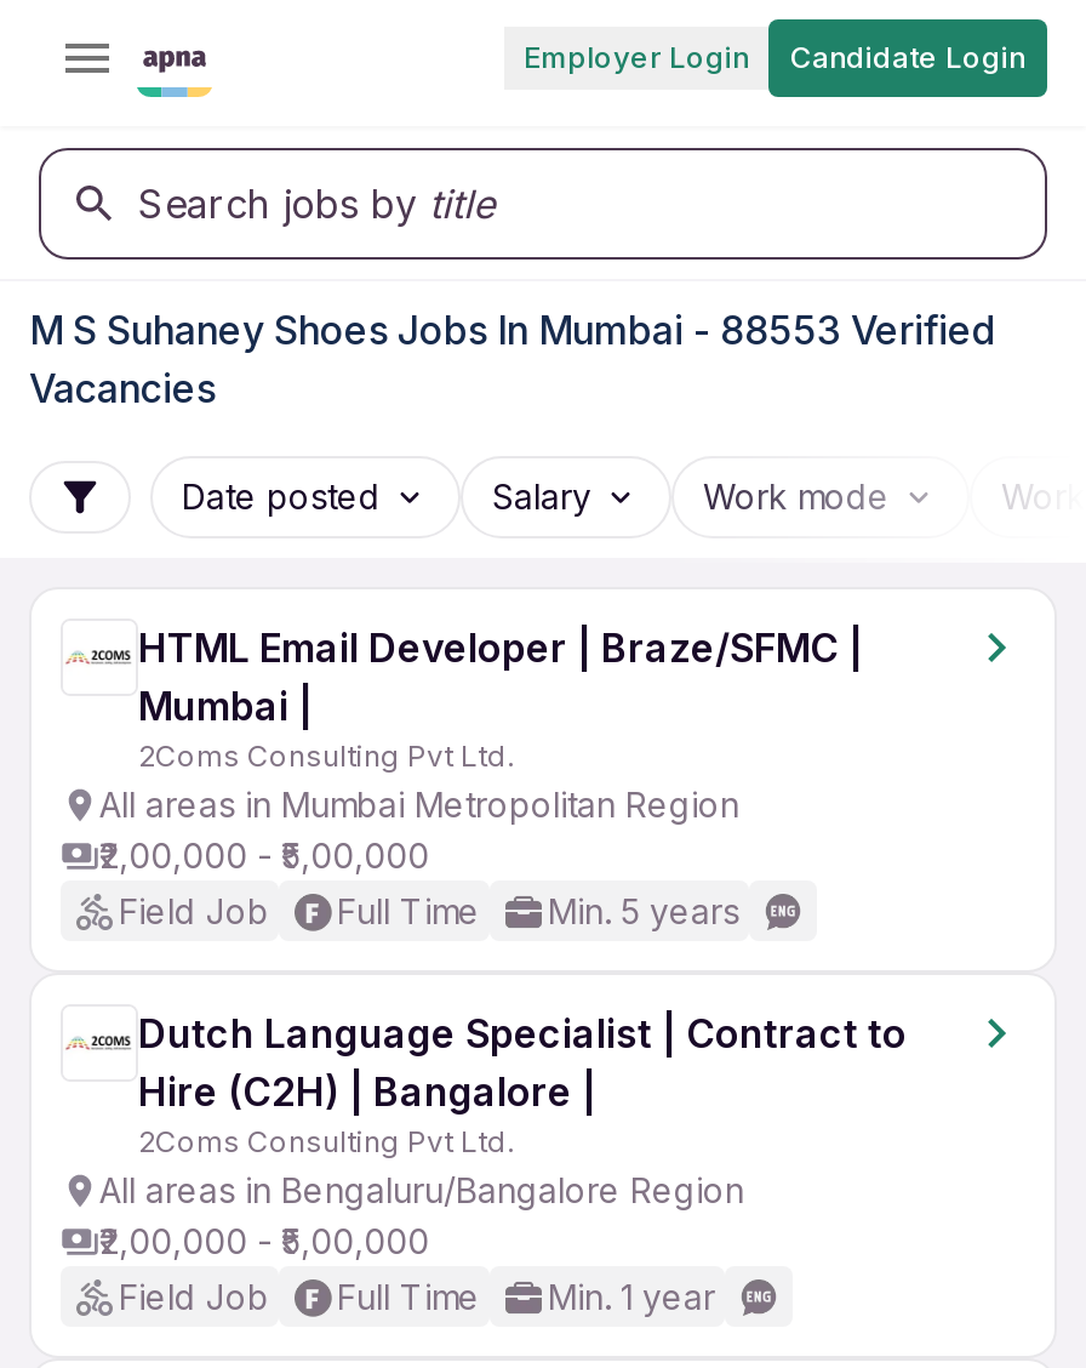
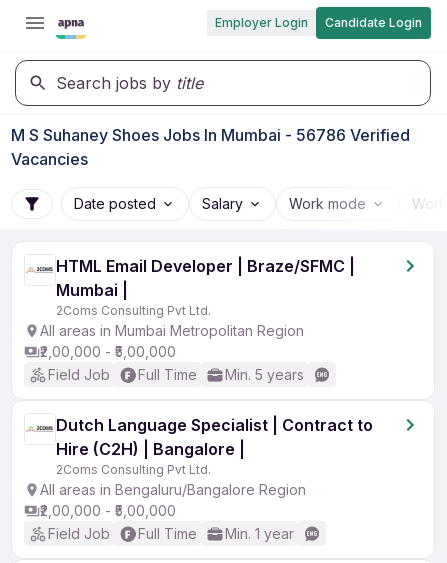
[29,306,996,354] M S Suhaney Shoes Jobs In Mumbai - 88553 Verified -> [11,125,410,145] M S Suhaney Shoes Jobs In Mumbai - 56786 Verified

